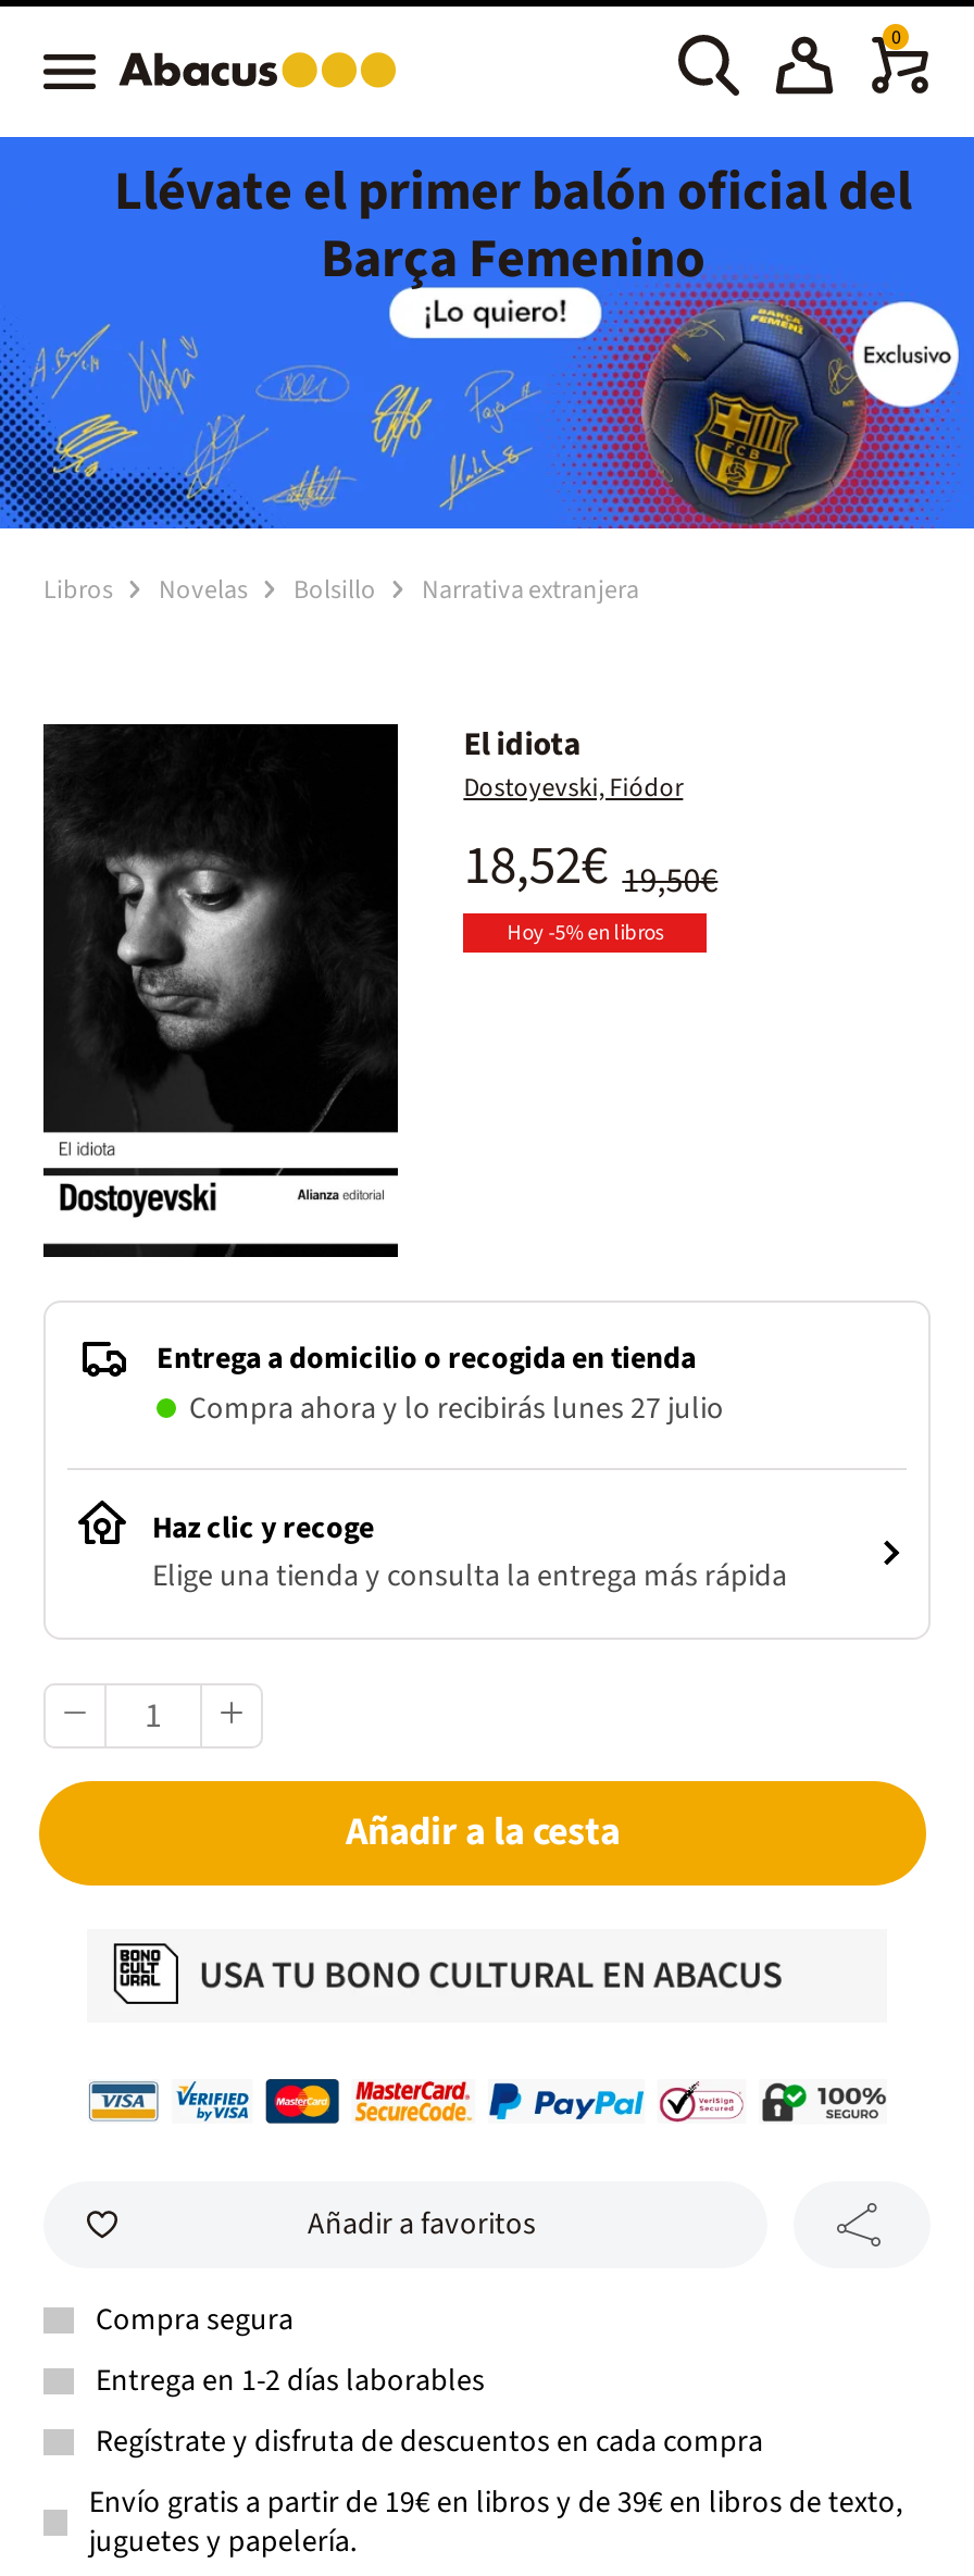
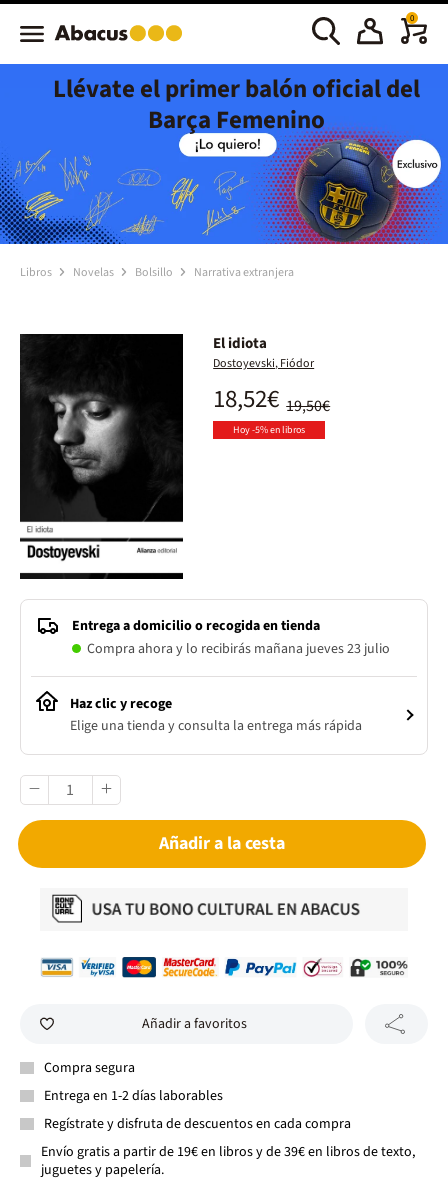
[189,1387,724,1431] Compra ahora y lo recibirás lunes 27 julio -> [87,639,390,659] Compra ahora y lo recibirás mañana jueves 23 julio

